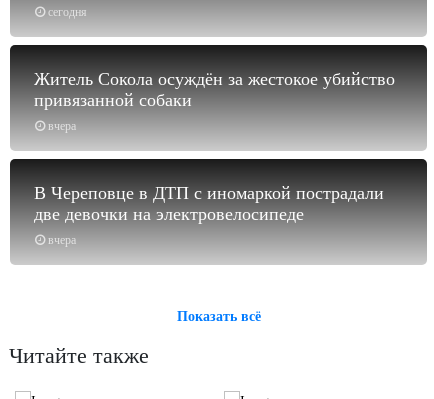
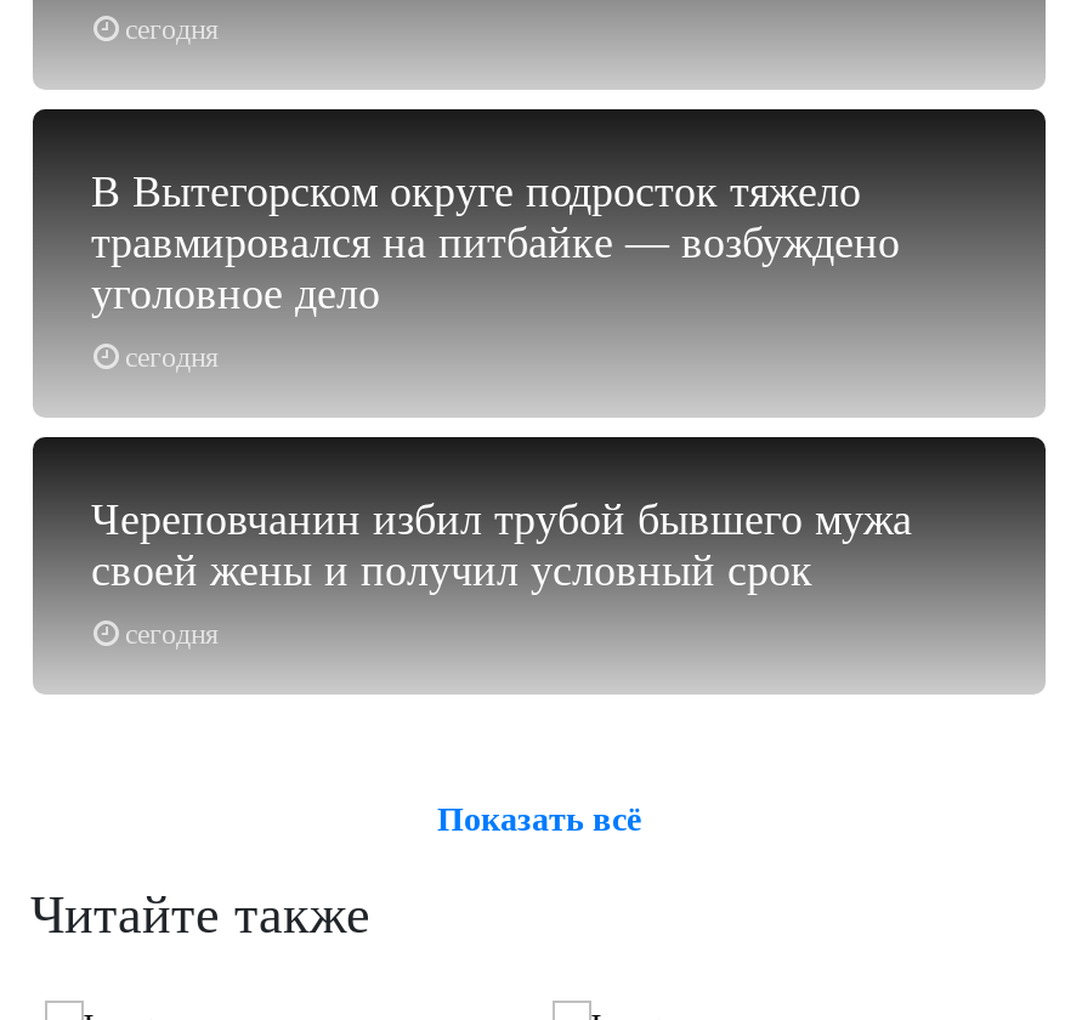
[34,69,395,110] Житель Сокола осуждён за жестокое убийство | привязанной собаки -> [91,169,900,319] В Вытегорском округе подросток тяжело | травмировался на питбайке — возбуждено | уголовное дело
[48,119,76,133] вчера -> [125,341,220,375] сегодня
[34,183,384,224] В Череповце в ДТП с иномаркой пострадали | две девочки на электровелосипеде -> [91,497,912,596] Череповчанин избил трубой бывшего мужа | своей жены и получил условный срок
[48,233,76,247] вчера -> [125,618,220,652] сегодня

